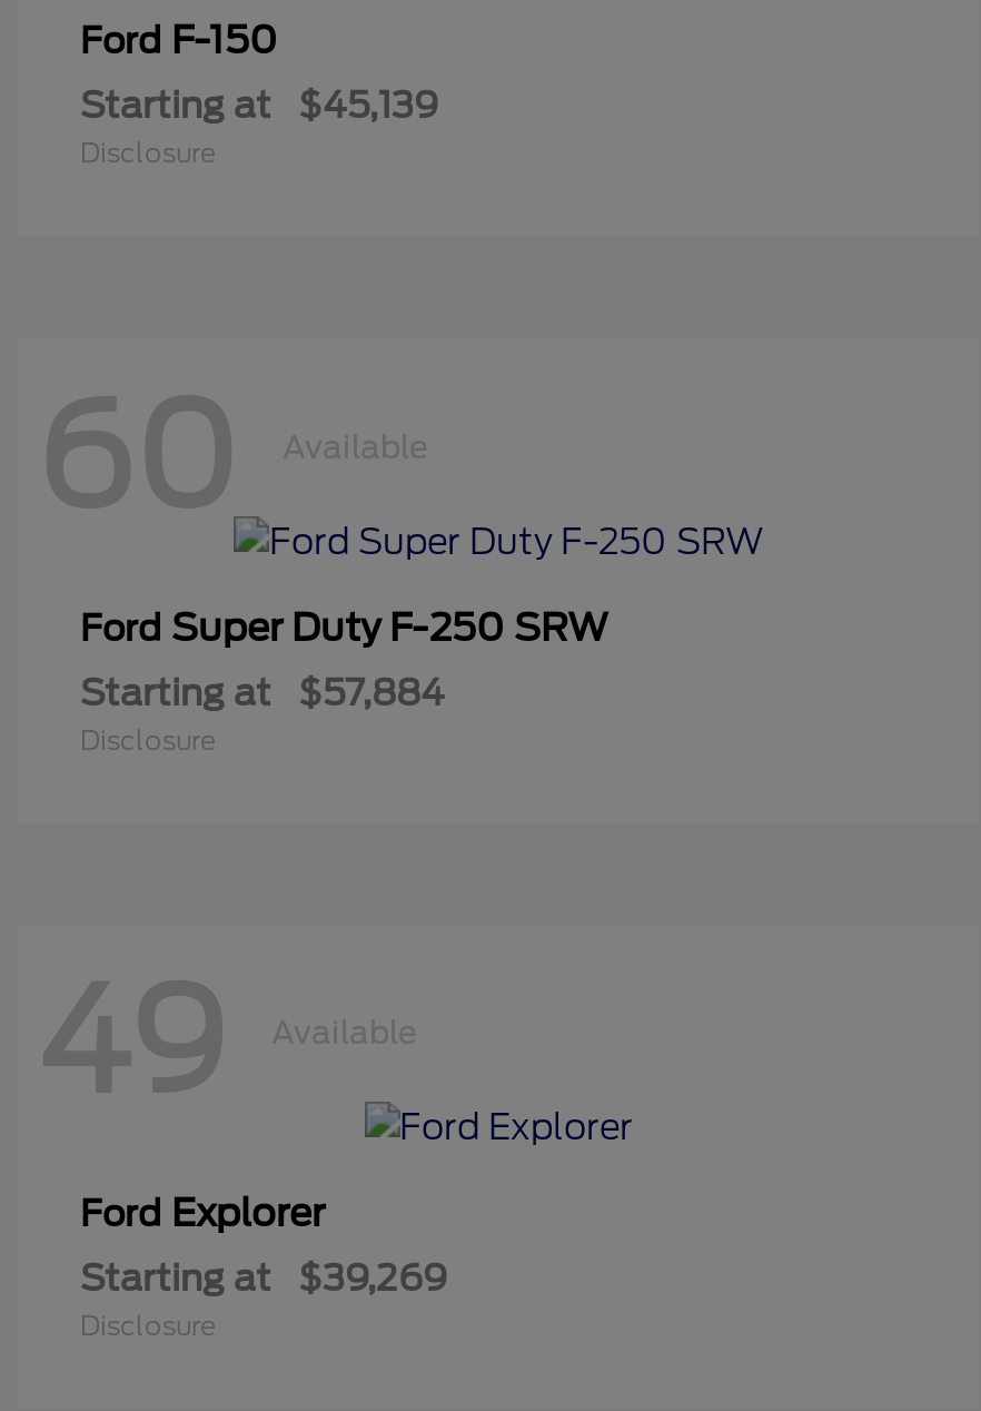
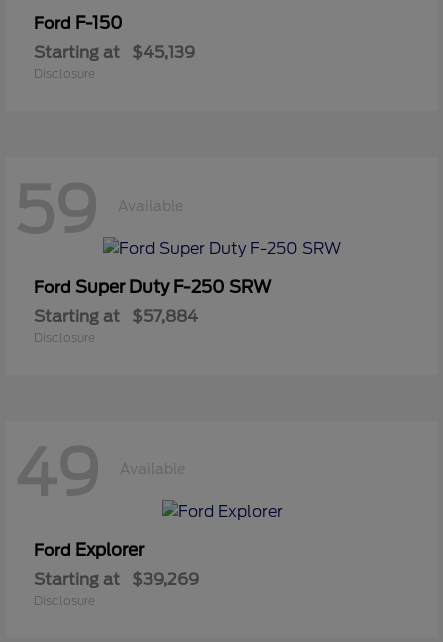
[36,371,238,540] 60 -> [14,172,98,248] 59

